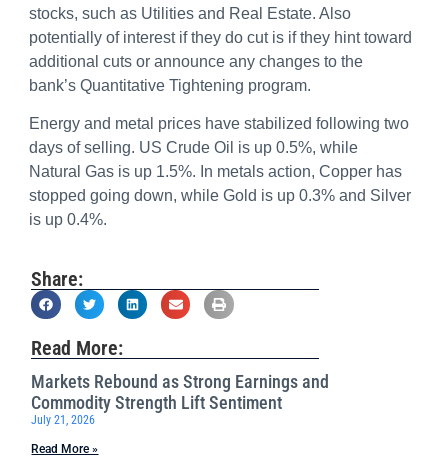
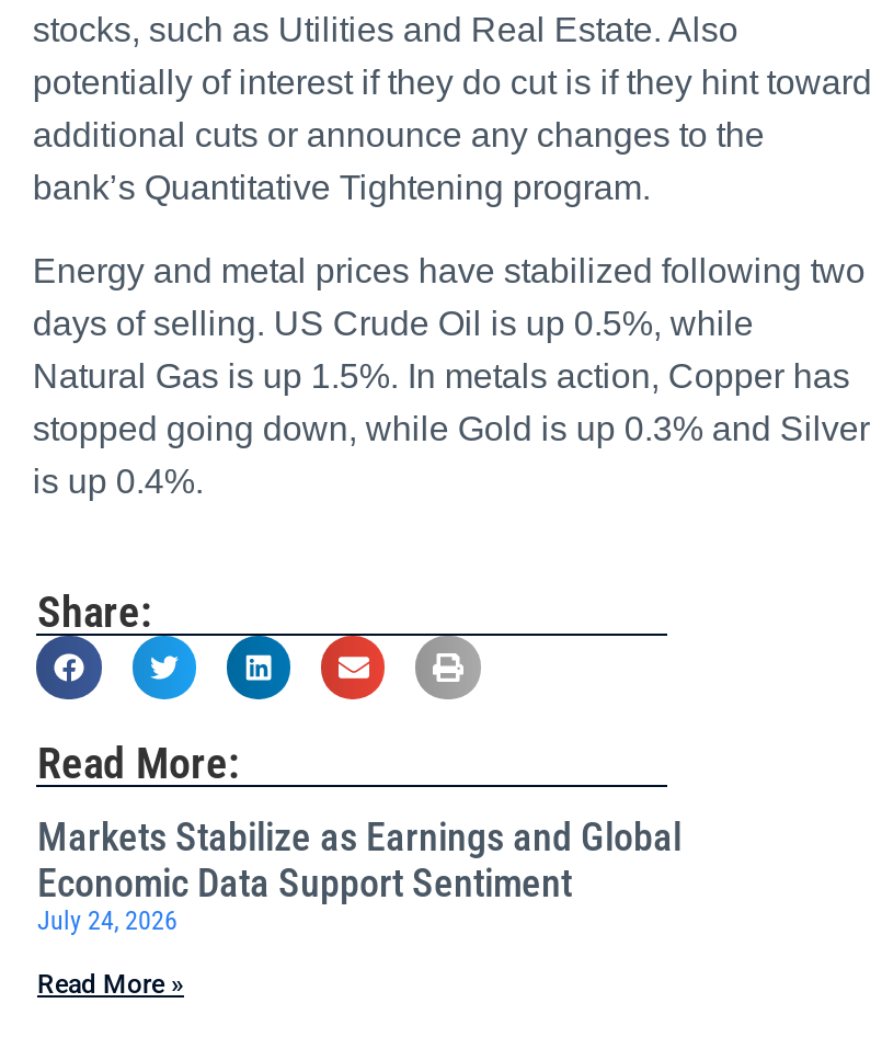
[31,371,329,392] Markets Rebound as Strong Earnings and -> [37,813,681,859] Markets Stabilize as Earnings and Global
[31,392,282,413] Commodity Strength Lift Sentiment -> [37,859,572,905] Economic Data Support Sentiment
[31,413,95,427] July 21, 2026 -> [37,905,177,936] July 24, 2026

